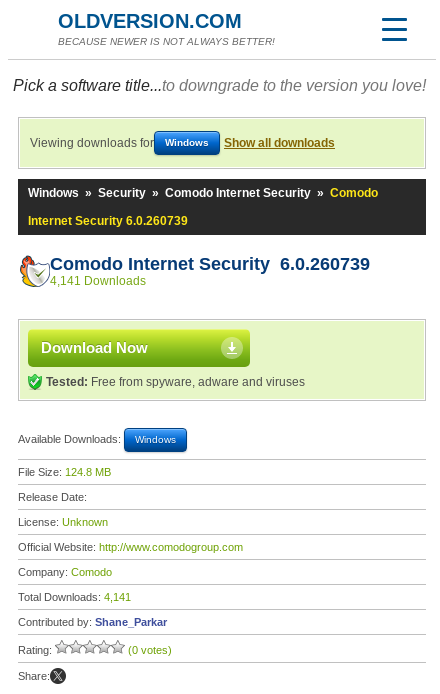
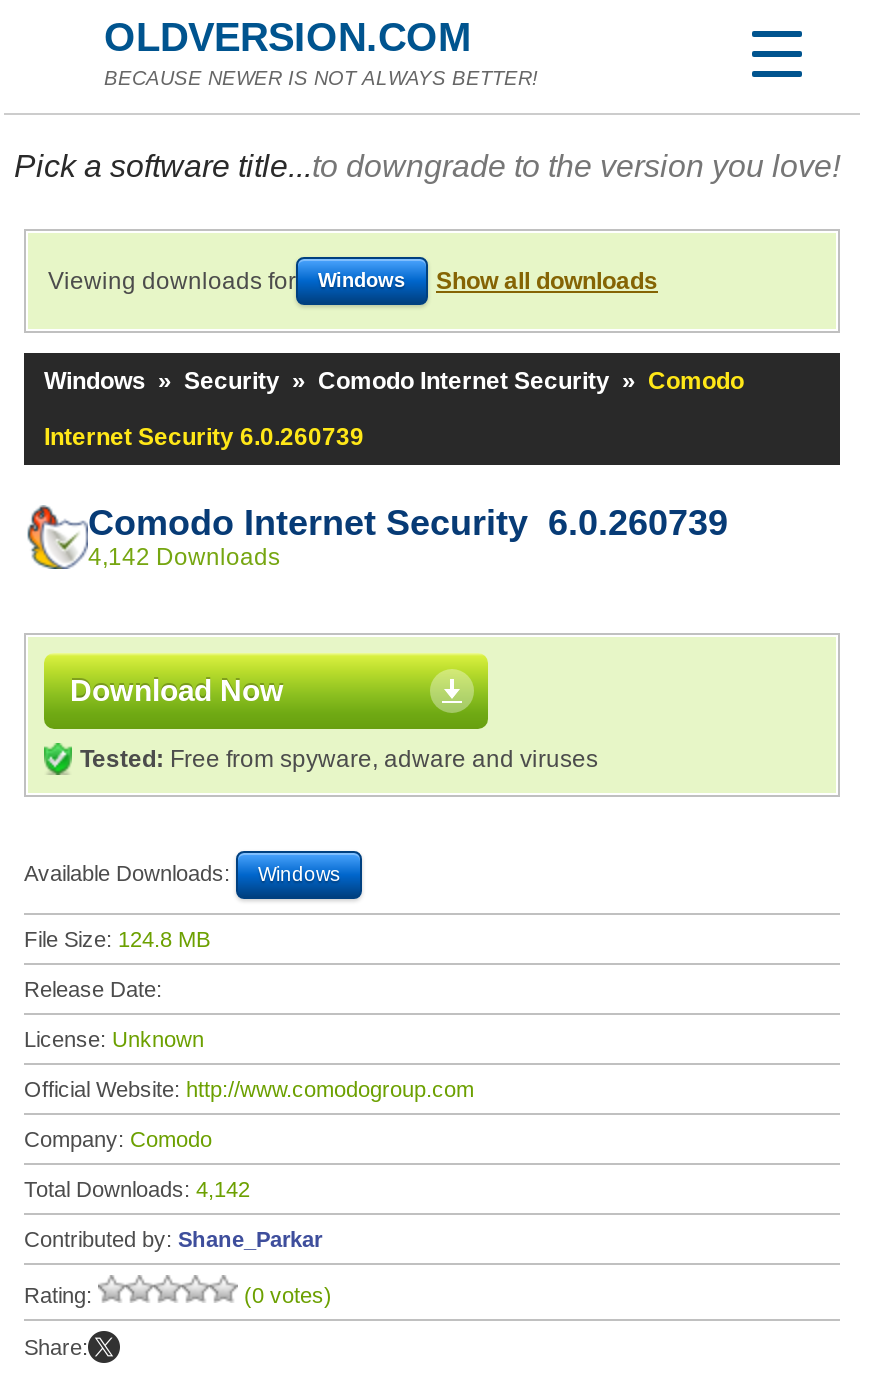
[50,274,146,288] 4,141 Downloads -> [88,543,280,571] 4,142 Downloads
[18,591,131,603] Total Downloads: 4,141 -> [24,1177,250,1201] Total Downloads: 4,142

